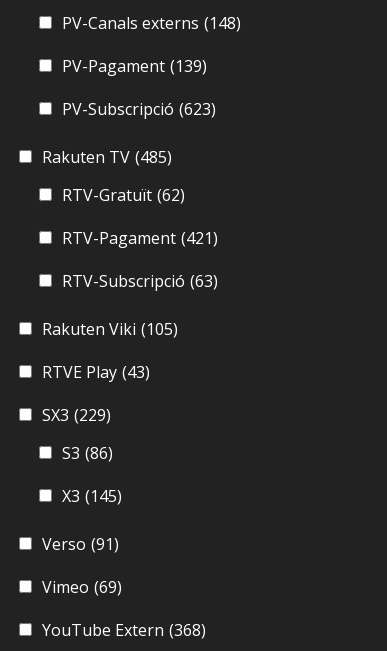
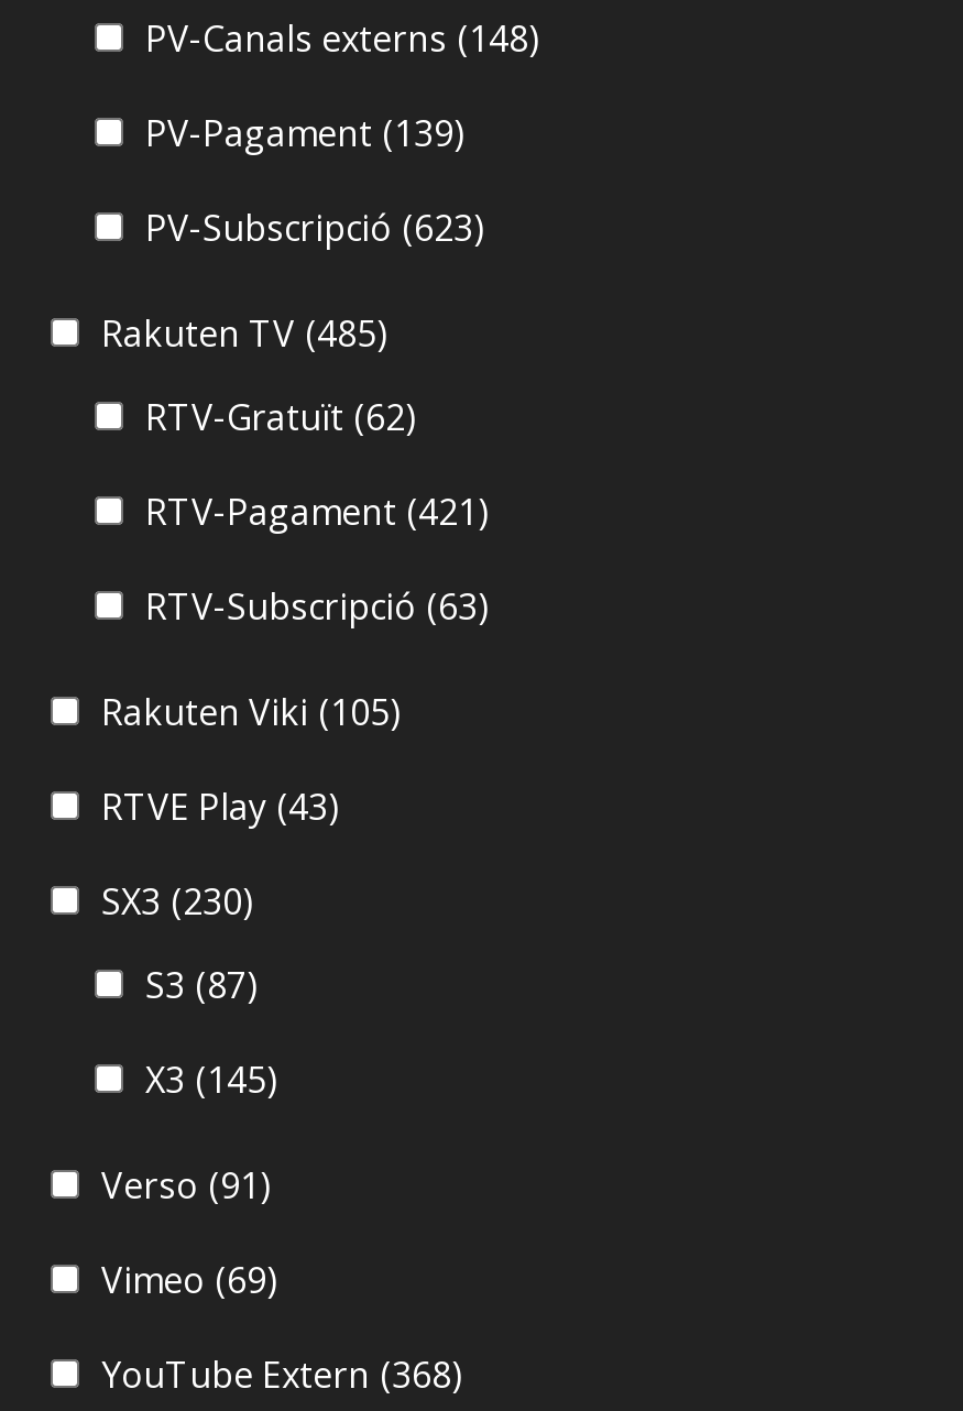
[42,404,111,426] SX3 (229) -> [101,877,253,925] SX3 (230)
[62,442,113,464] S3 (86) -> [145,961,258,1009] S3 (87)

